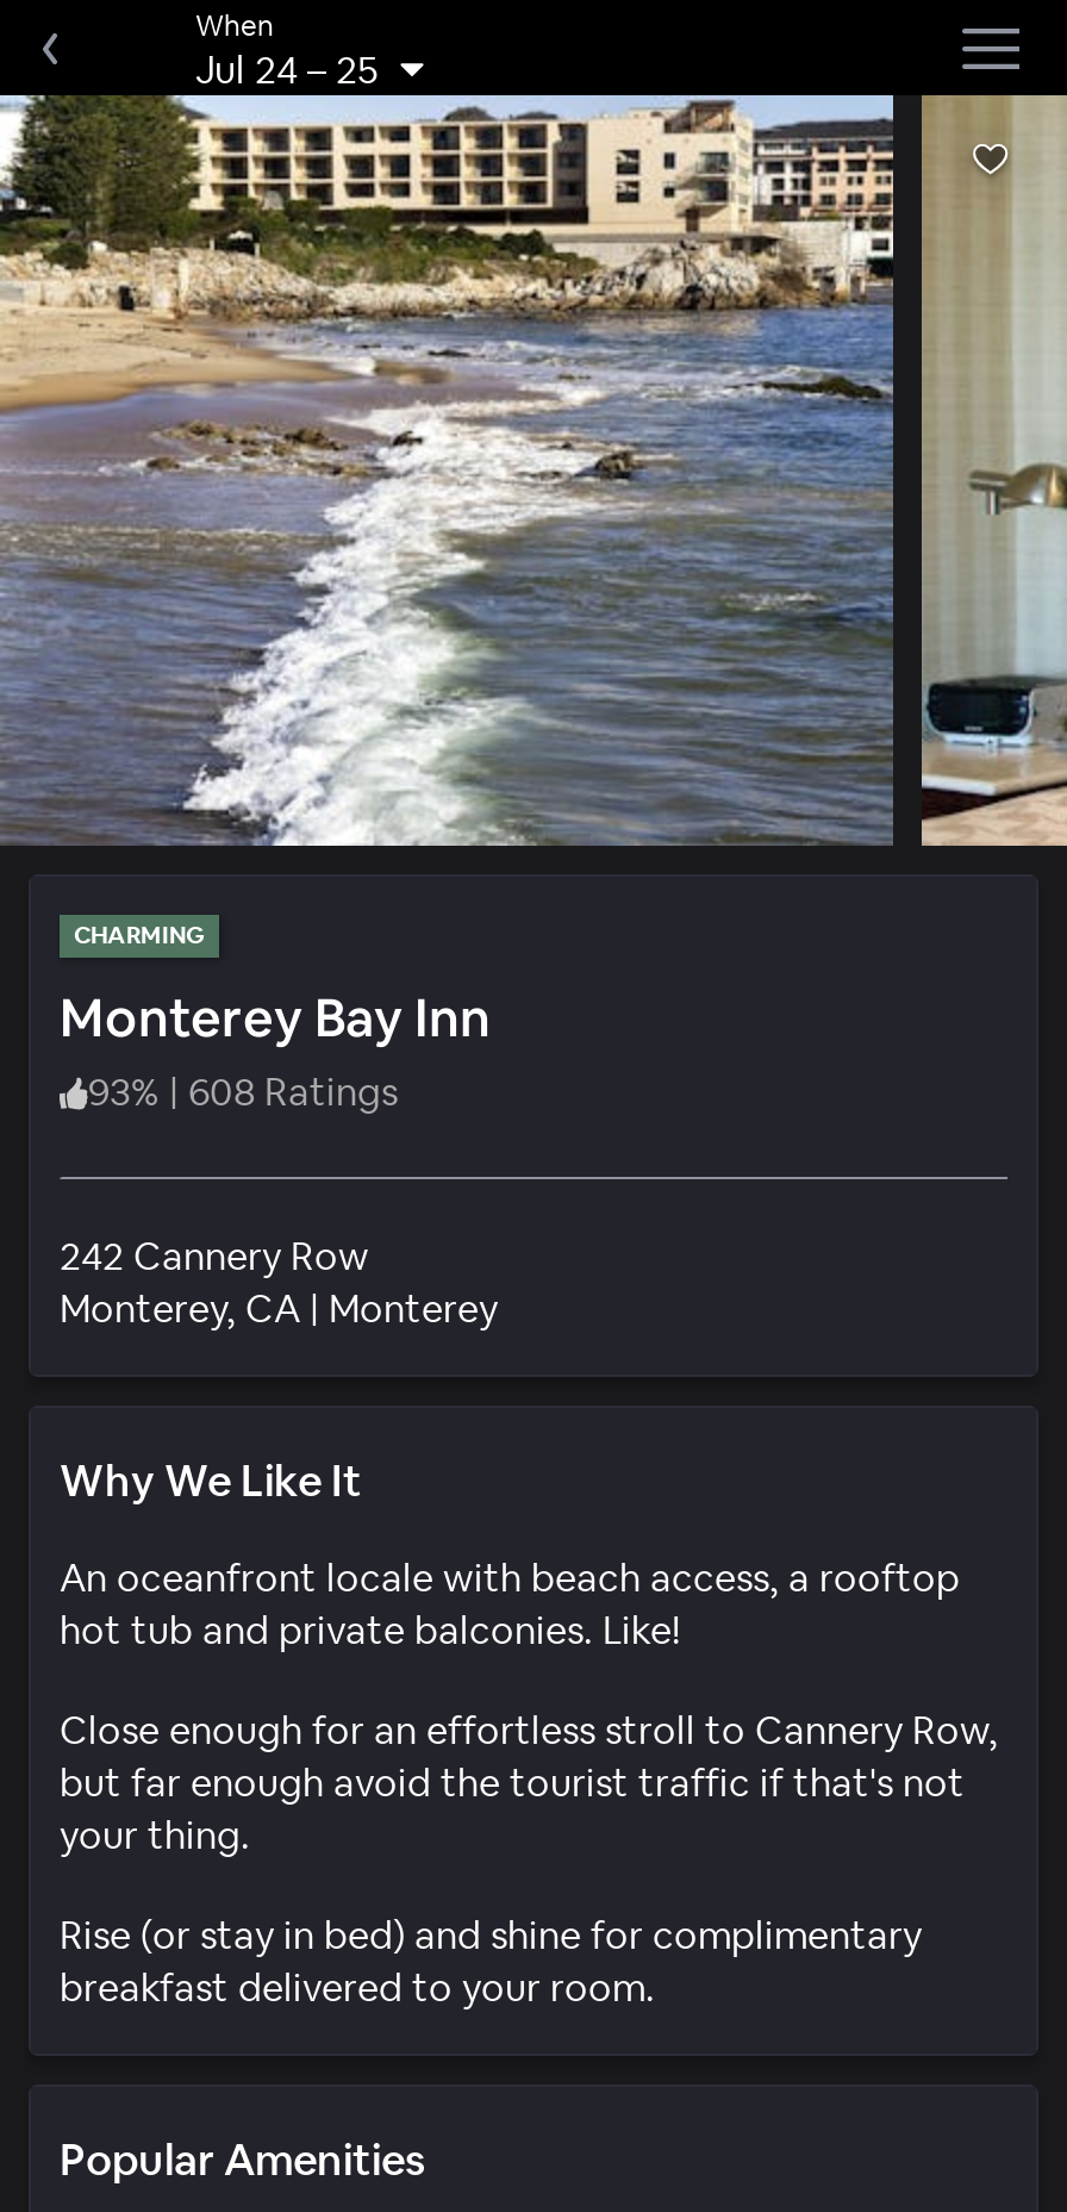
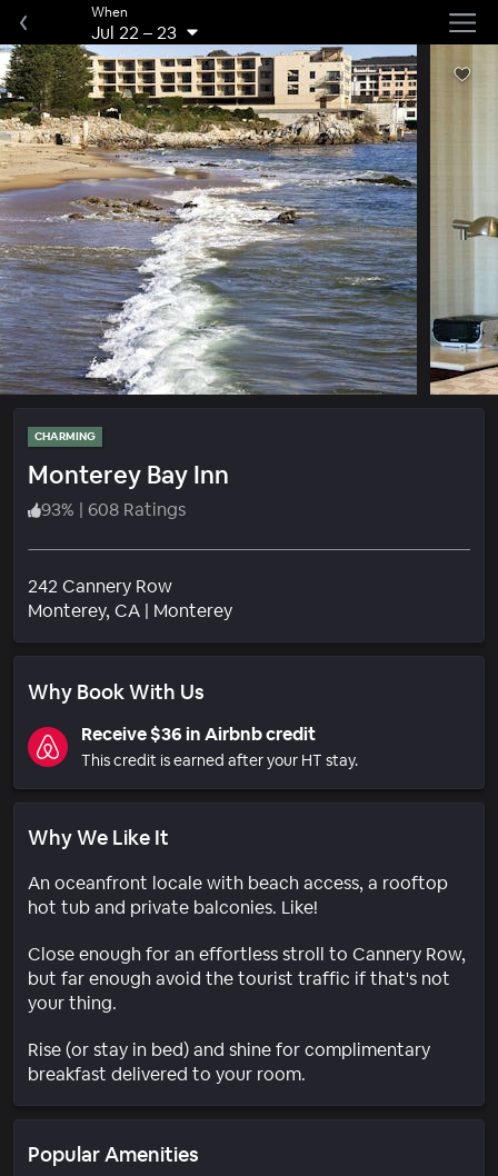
[195,44,379,94] Jul 24 – 25 -> [91,21,177,44] Jul 22 – 23
none -> [27,679,358,770] [image] | Why Book With Us | Receive $36 in Airbnb credit | This credit is earned after your HT stay.

